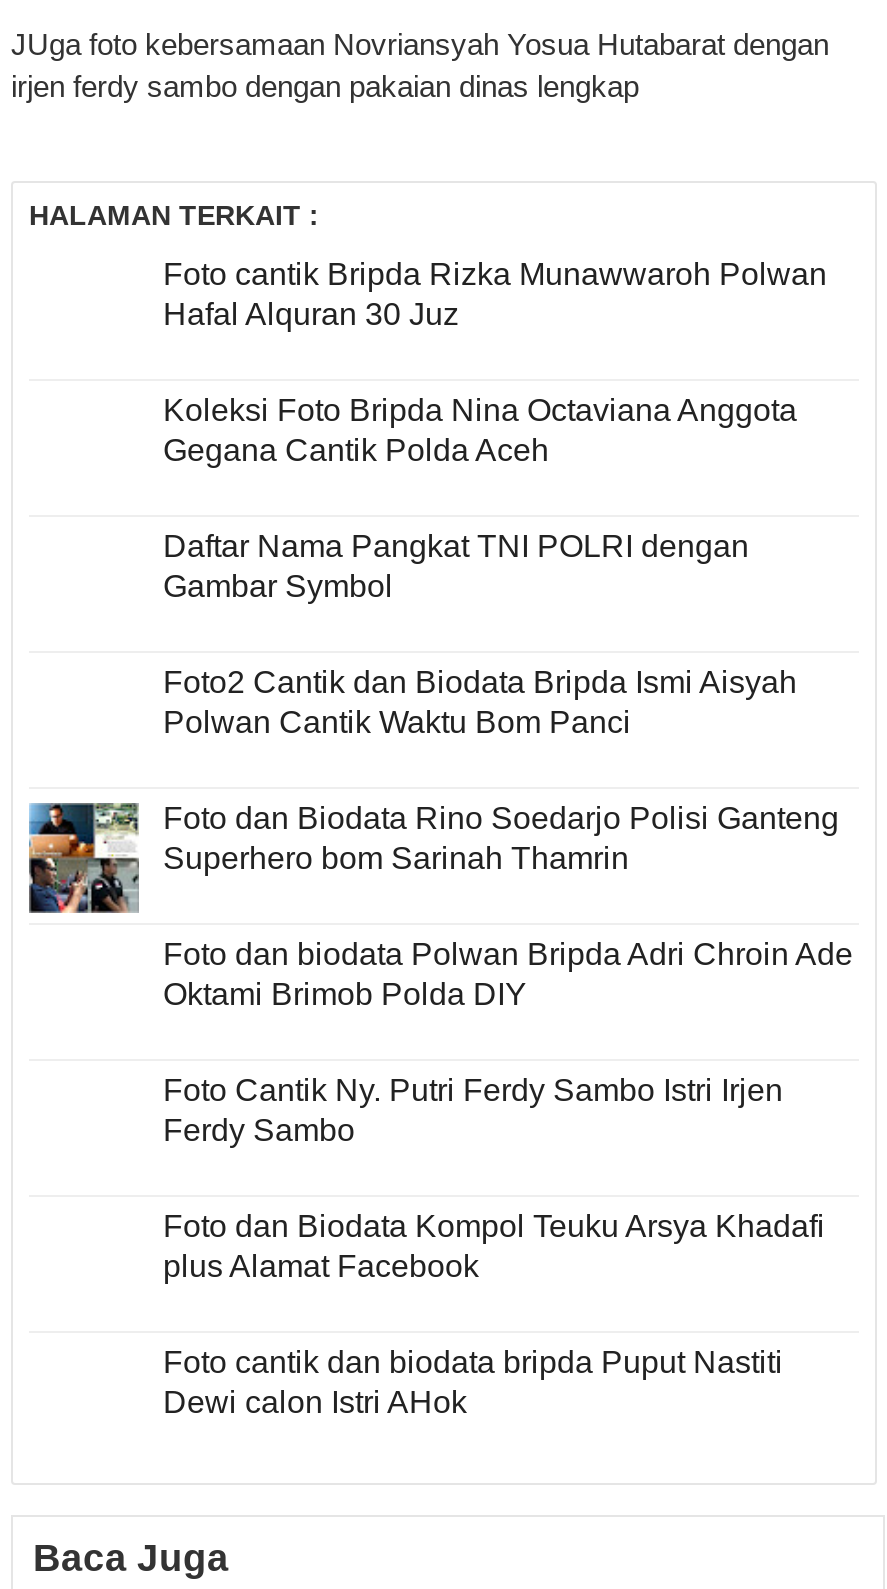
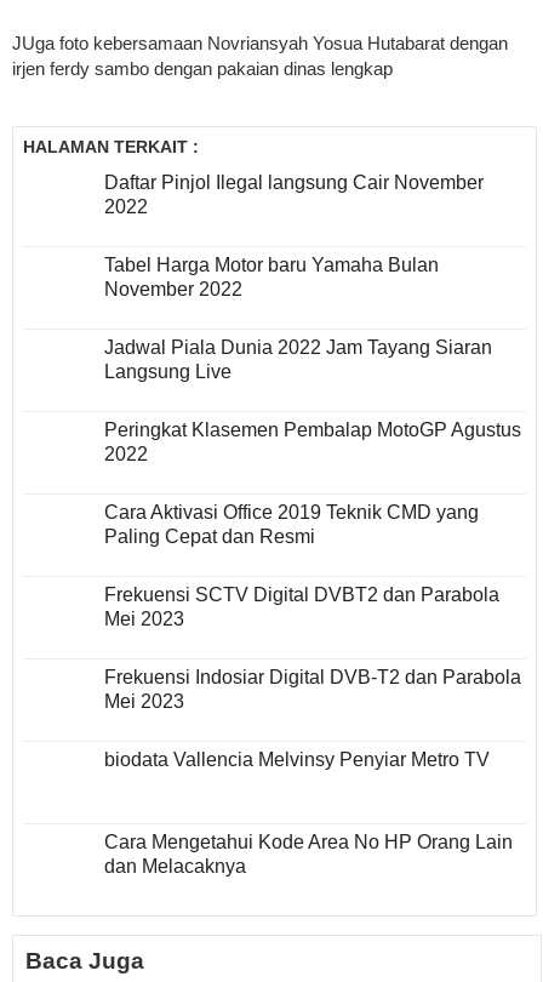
[163,257,827,331] Foto cantik Bripda Rizka Munawwaroh Polwan | Hafal Alquran 30 Juz -> [104,172,484,217] Daftar Pinjol Ilegal langsung Cair November | 2022
[163,393,797,467] Koleksi Foto Bripda Nina Octaviana Anggota | Gegana Cantik Polda Aceh -> [104,255,439,300] Tabel Harga Motor baru Yamaha Bulan | November 2022
[163,529,749,603] Daftar Nama Pangkat TNI POLRI dengan | Gambar Symbol -> [104,337,492,382] Jadwal Piala Dunia 2022 Jam Tayang Siaran | Langsung Live
[163,665,797,739] Foto2 Cantik dan Biodata Bripda Ismi Aisyah | Polwan Cantik Waktu Bom Panci -> [104,420,521,464] Peringkat Klasemen Pembalap MotoGP Agustus | 2022
[27,801,141,915] [image] -> none
[163,801,839,875] Foto dan Biodata Rino Soedarjo Polisi Ganteng | Superhero bom Sarinah Thamrin -> [104,502,479,547] Cara Aktivasi Office 2019 Teknik CMD yang | Paling Cepat dan Resmi
[163,937,853,1011] Foto dan biodata Polwan Bripda Adri Chroin Ade | Oktami Brimob Polda DIY -> [104,584,499,629] Frekuensi SCTV Digital DVBT2 dan Parabola | Mei 2023
[163,1073,783,1147] Foto Cantik Ny. Putri Ferdy Sambo Istri Irjen | Ferdy Sambo -> [104,667,521,712] Frekuensi Indosiar Digital DVB-T2 dan Parabola | Mei 2023
[163,1209,825,1283] Foto dan Biodata Kompol Teuku Arsya Khadafi | plus Alamat Facebook -> [104,749,490,770] biodata Vallencia Melvinsy Penyiar Metro TV
[163,1345,783,1419] Foto cantik dan biodata bripda Puput Nastiti | Dewi calon Istri AHok -> [104,832,513,877] Cara Mengetahui Kode Area No HP Orang Lain | dan Melacaknya

